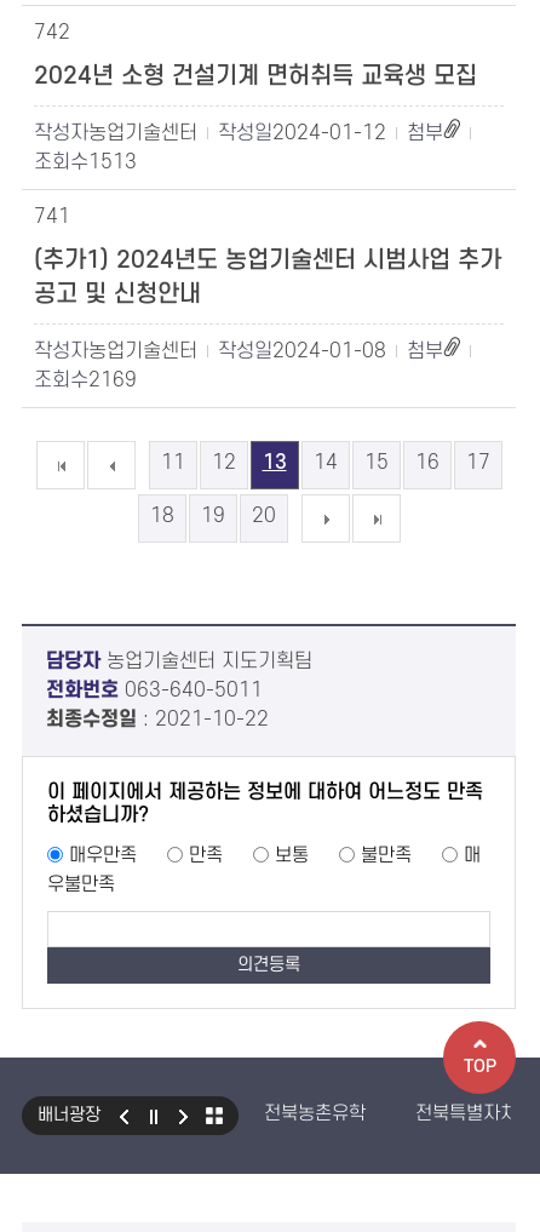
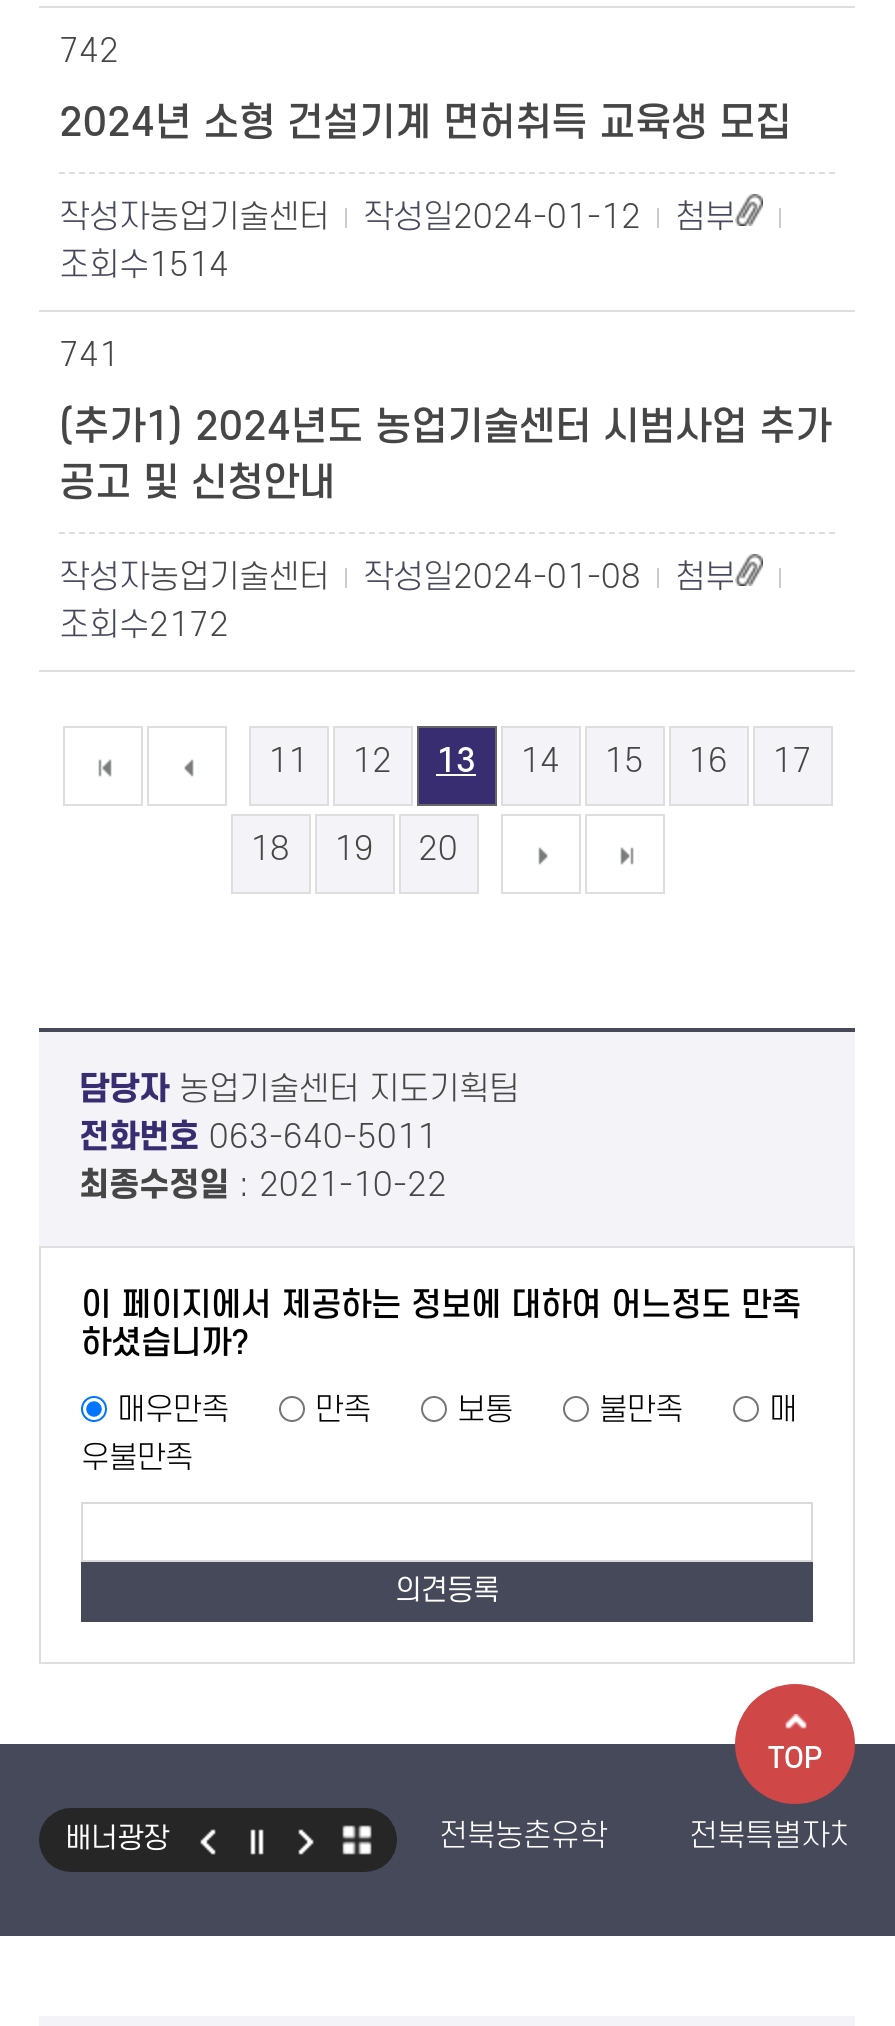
[88,151,137,173] 1513 -> [149,248,229,284] 1514
[88,369,137,391] 2169 -> [149,608,229,644] 2172

